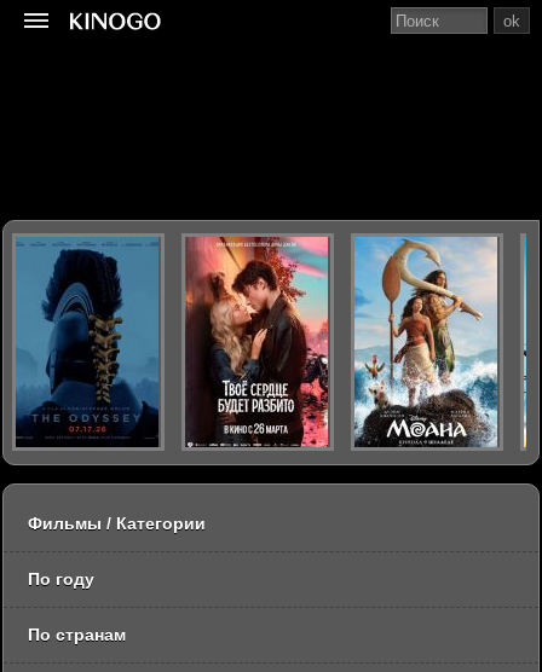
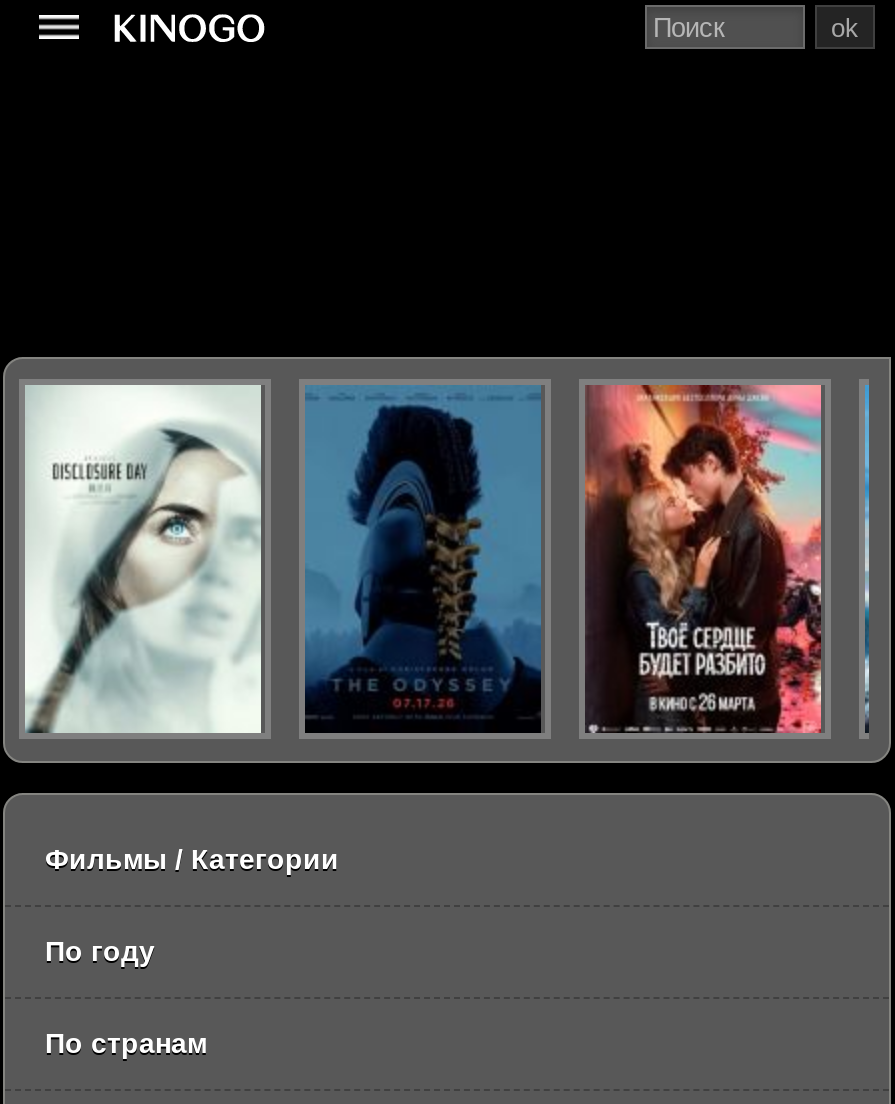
[15,237,160,448] [image] -> [23,383,263,735] [image]
[185,236,329,448] [image] -> [305,385,543,735] [image]
[353,236,498,448] [image] -> [583,383,823,733] [image]

